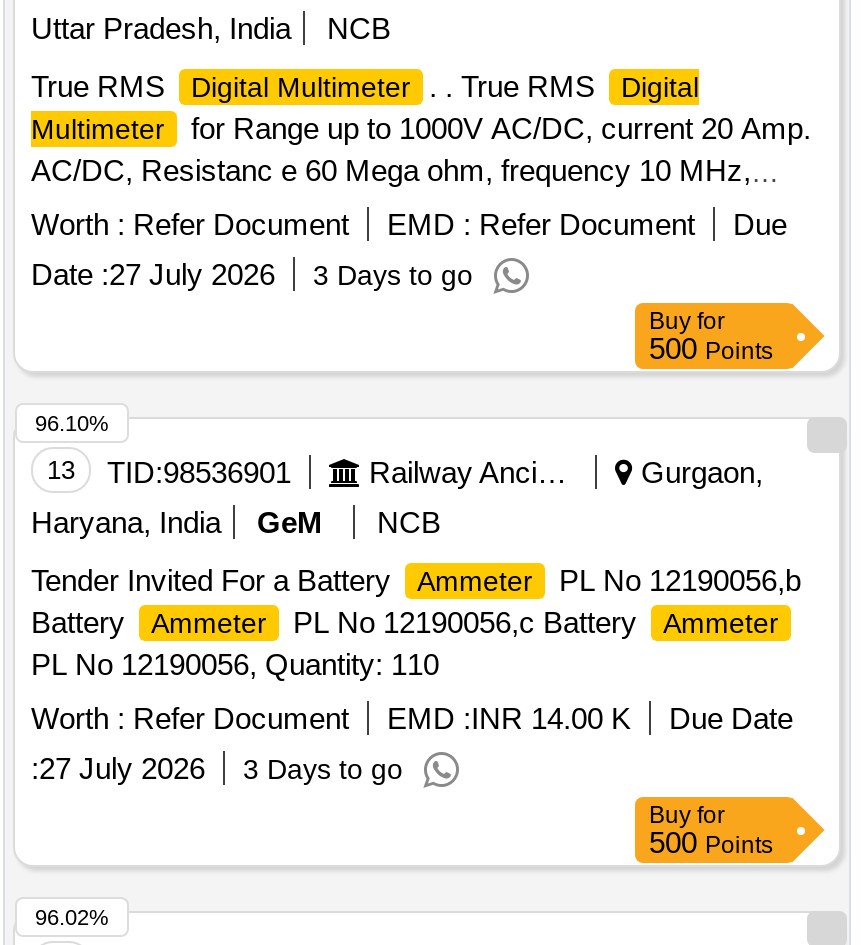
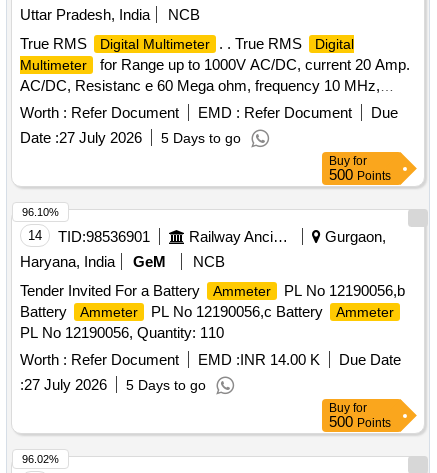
[31,257,473,291] Date : 27 July 2026 3 Days to go -> [20,129,241,146] Date : 27 July 2026 5 Days to go
[47,455,291,489] 13 TID:98536901 -> [28,228,150,245] 14 TID:98536901
[31,751,403,785] :27 July 2026 3 Days to go -> [20,376,206,393] :27 July 2026 5 Days to go

